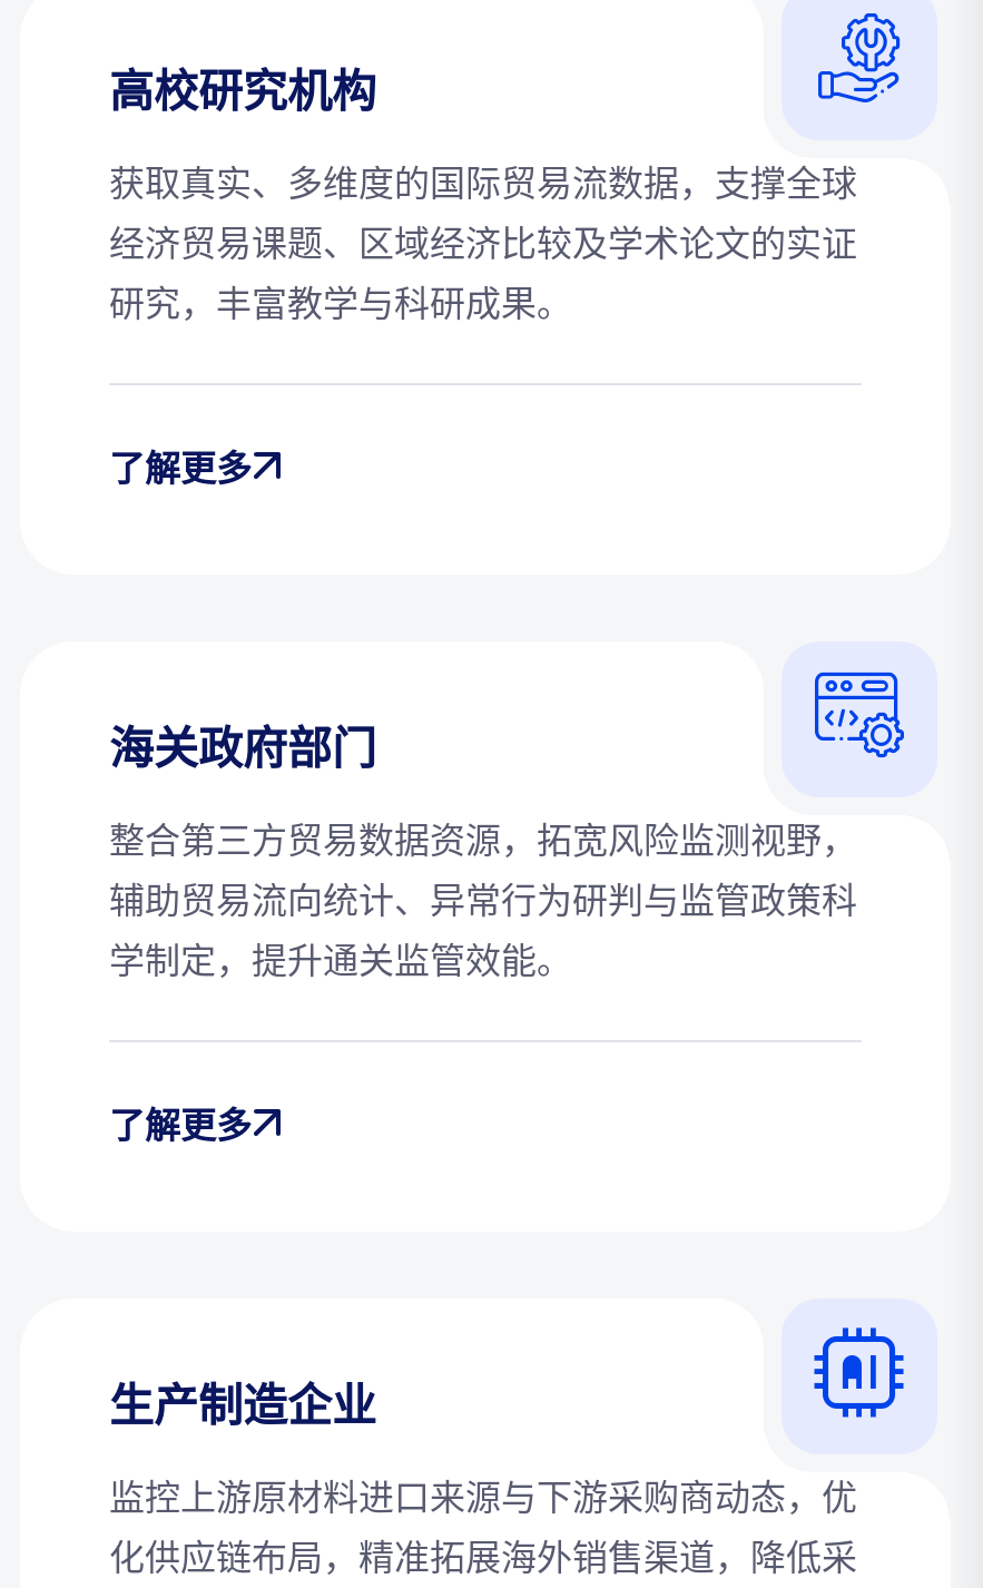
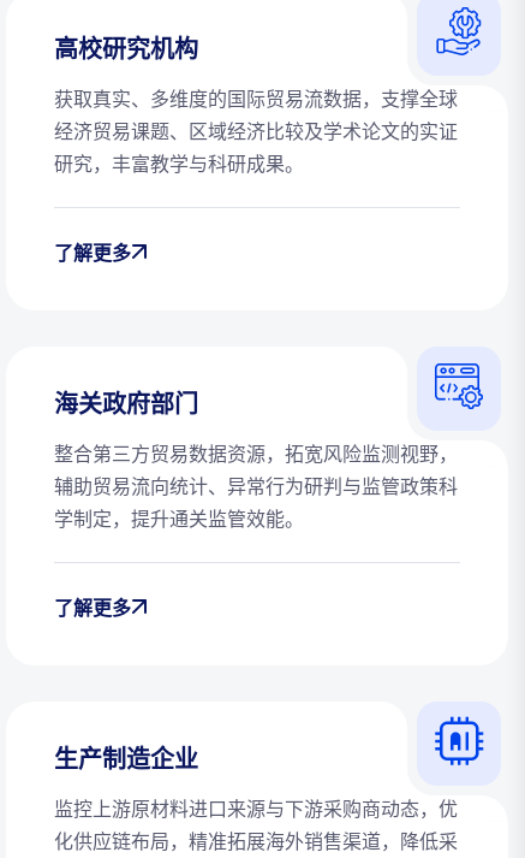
[822,1334,904,1419] [image] -> [442,716,484,758] [image]

